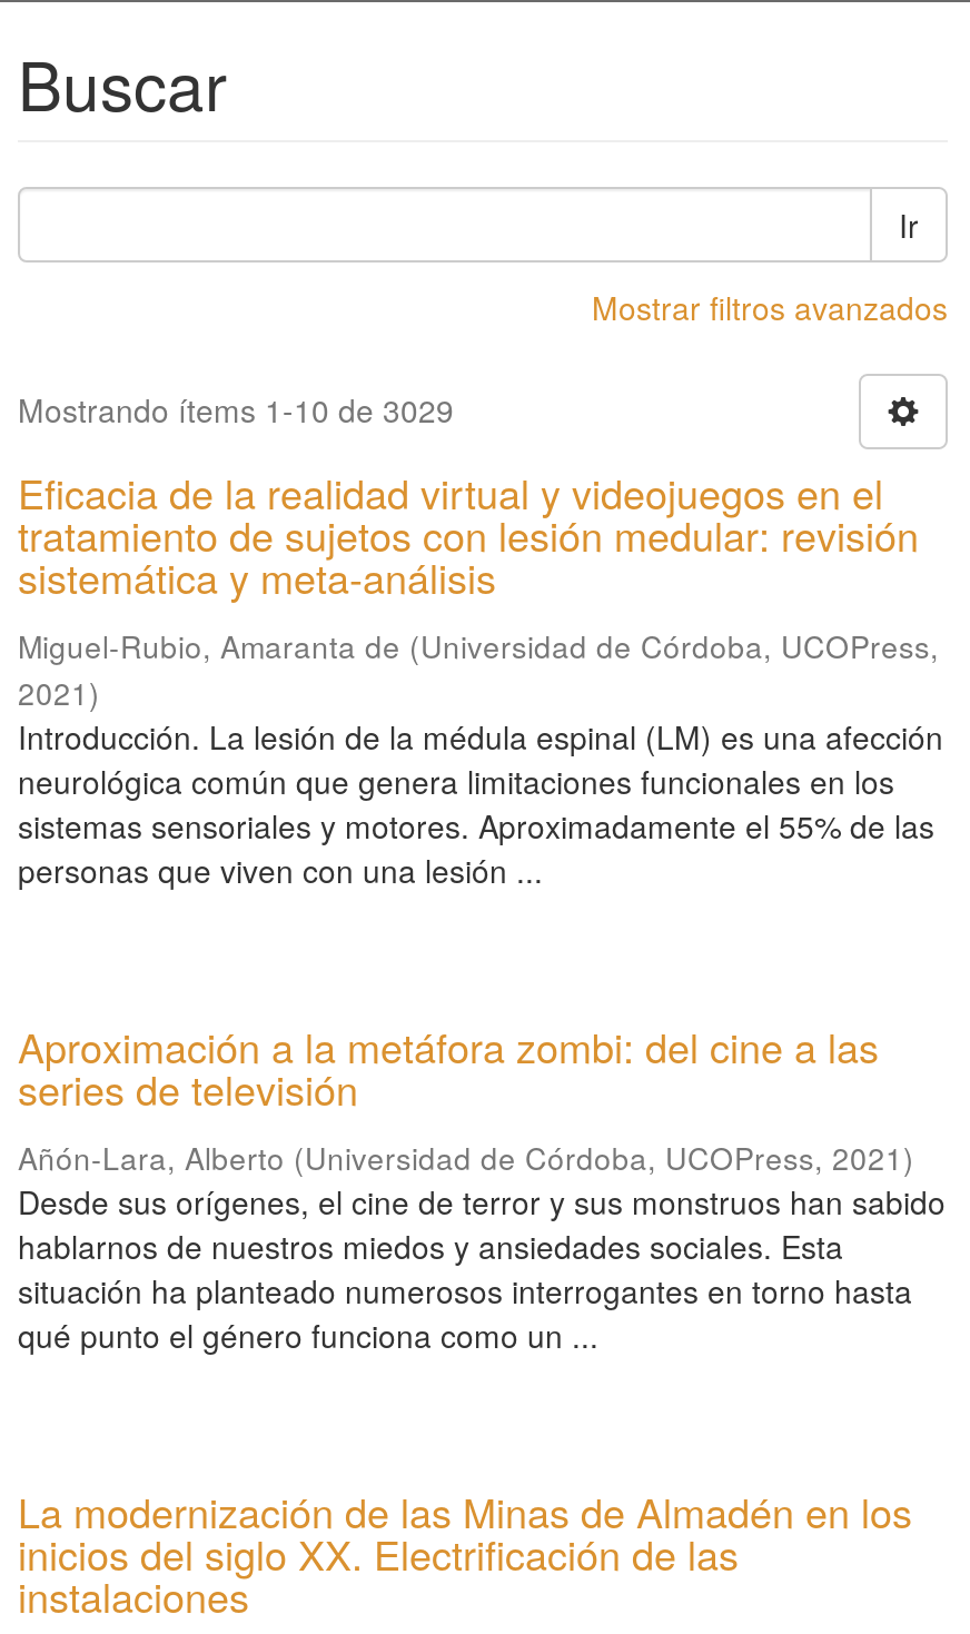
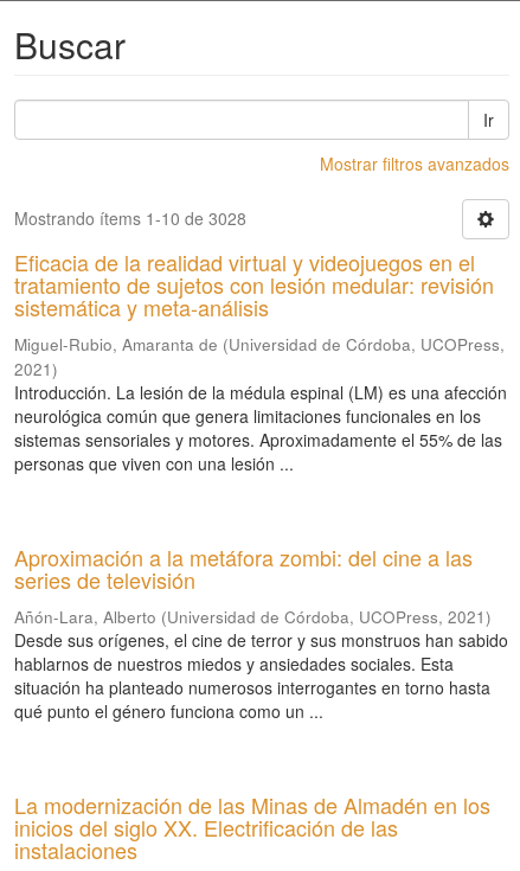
[18,387,454,432] Mostrando ítems 1-10 de 3029 -> [14,206,246,230] Mostrando ítems 1-10 de 3028

